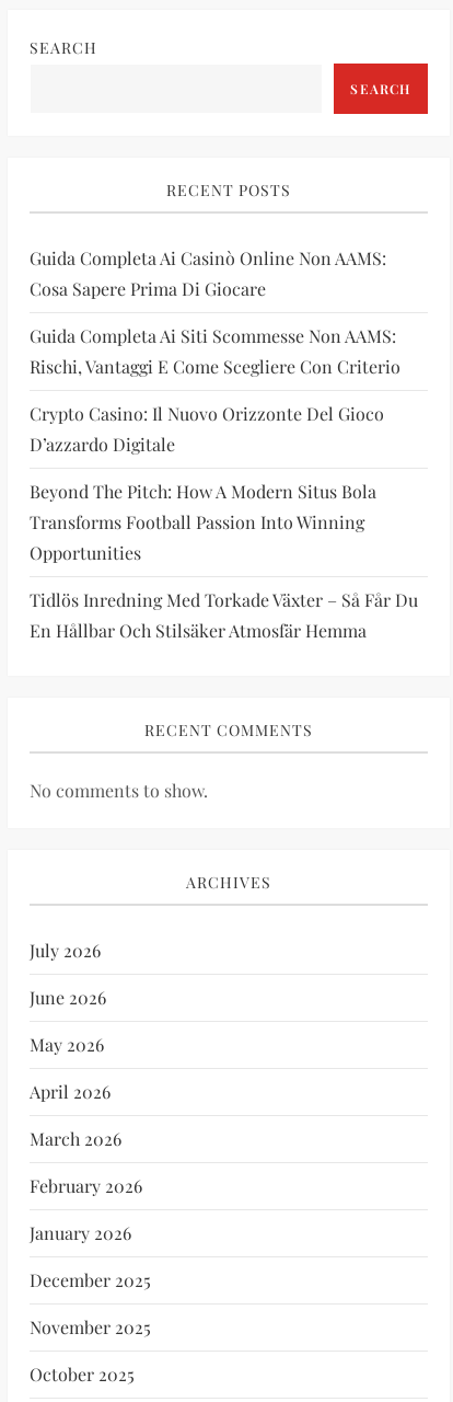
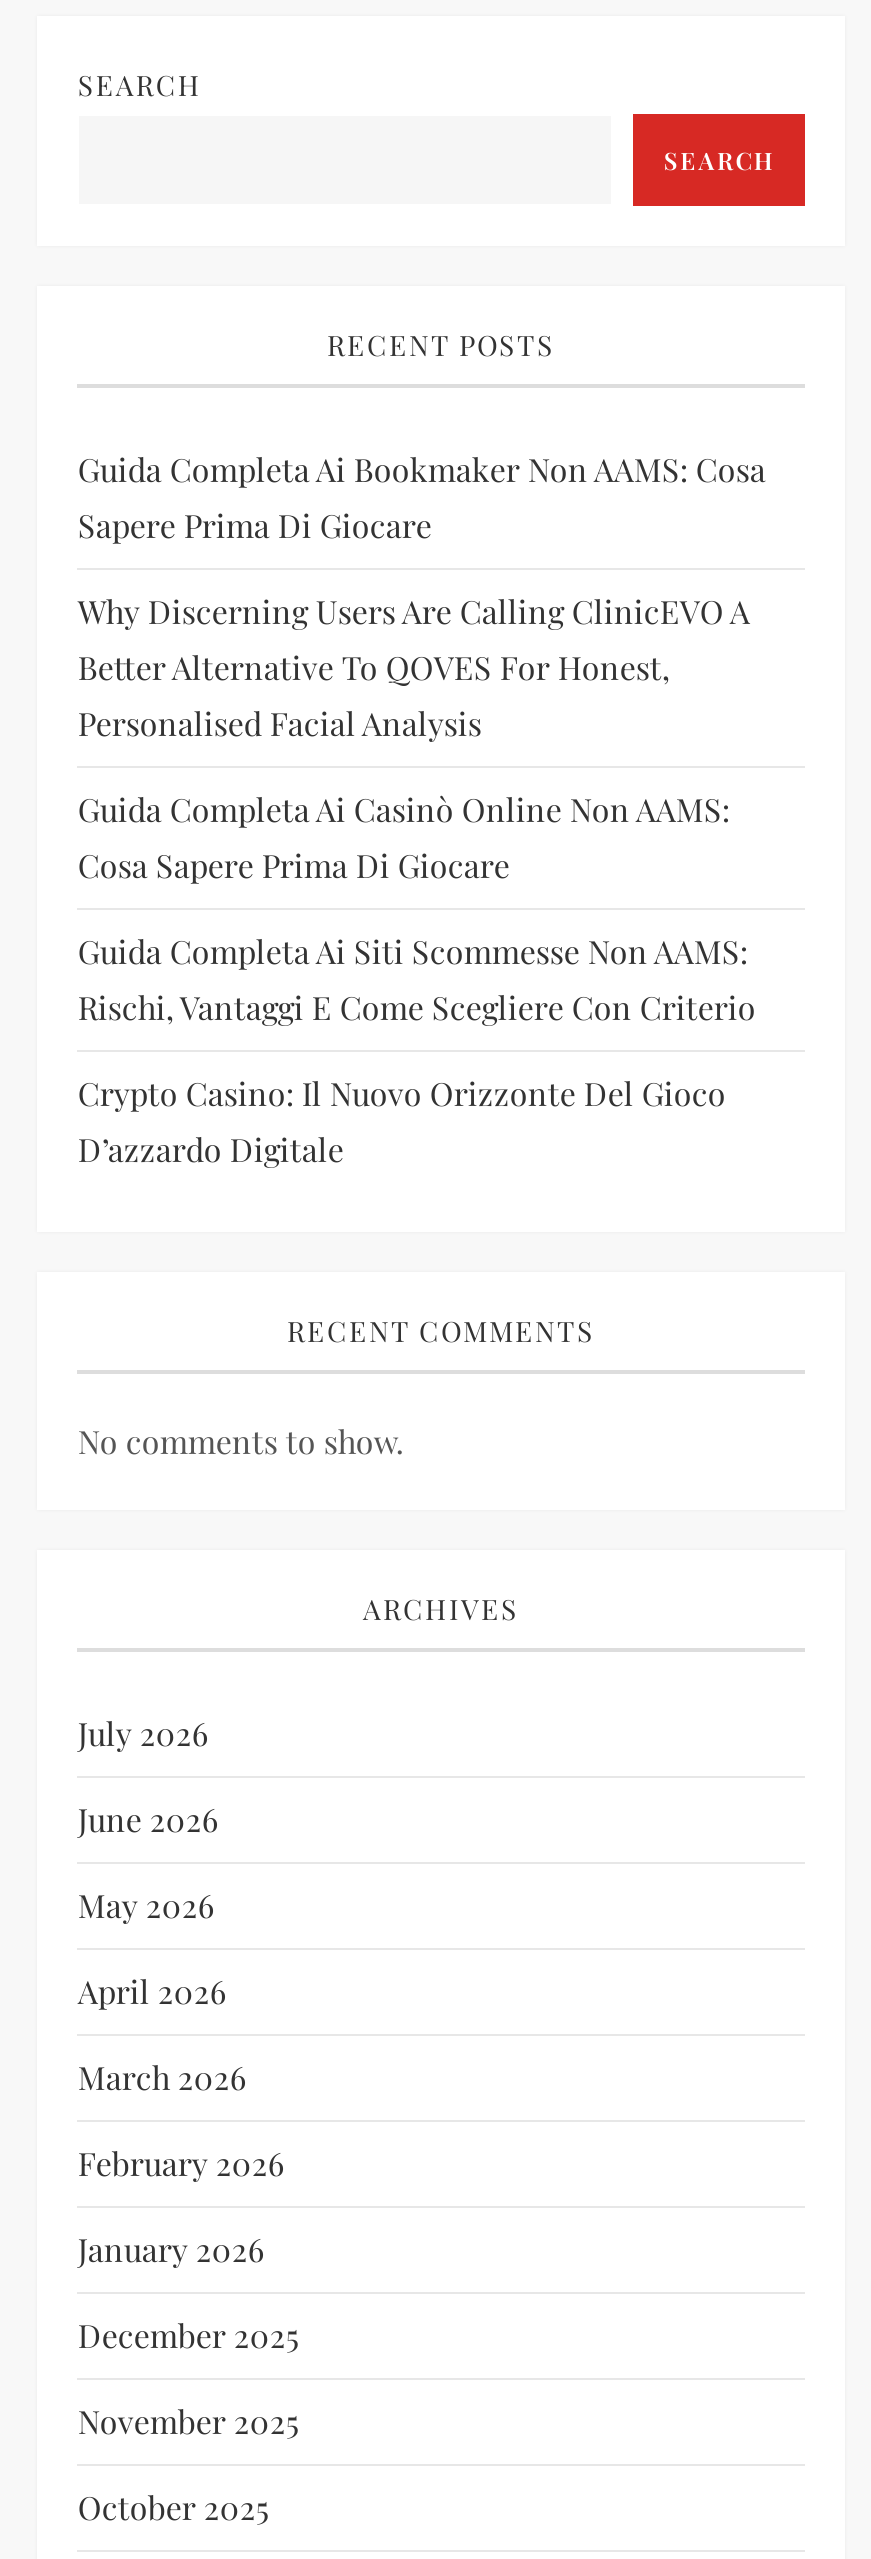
none -> [78,448,766,744] Guida Completa Ai Bookmaker Non AAMS: Cosa | Sapere Prima Di Giocare | Why Discerning Users Are Calling ClinicEVO A | Better Alternative To QOVES For Honest, | Personalised Facial Analysis
moved [30,246,401,456] -> [78,788,756,1170]: Guida Completa Ai Casinò Online Non AAMS: | Cosa Sapere Prima Di Giocare | Guida Completa Ai Siti Scommesse Non AAMS: | Rischi, Vantaggi E Come Scegliere Con Criterio | Crypto Casino: Il Nuovo Orizzonte Del Gioco | D’azzardo Digitale
[30,480,418,642] Beyond The Pitch: How A Modern Situs Bola | Transforms Football Passion Into Winning | Opportunities | Tidlös Inredning Med Torkade Växter – Så Får Du | En Hållbar Och Stilsäker Atmosfär Hemma -> none

